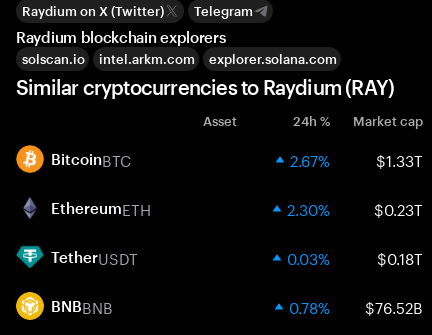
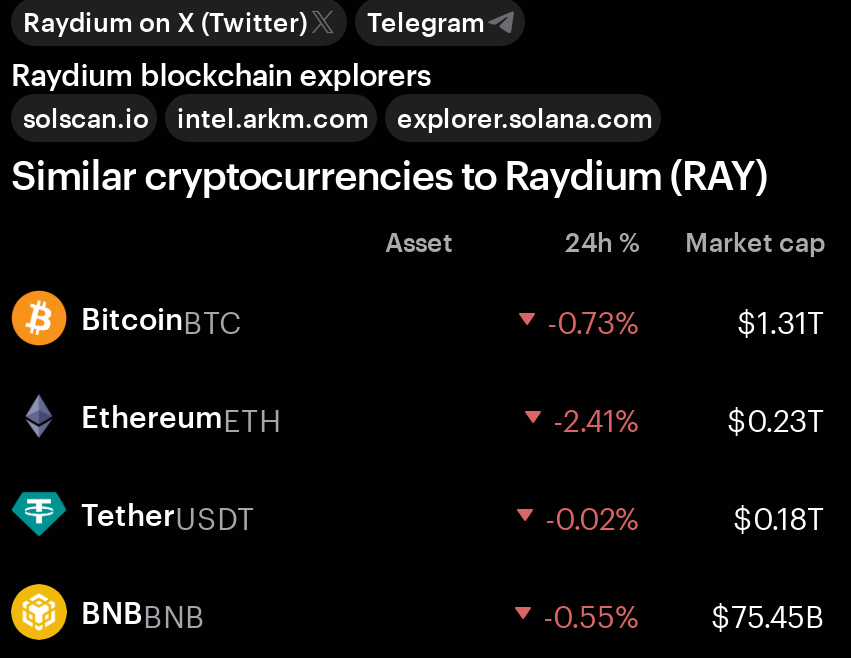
[290,147,423,171] 2.67% | $1.33T -> [547,294,825,342] -0.73% | $1.31T
[287,196,423,220] 2.30% $0.23T -> [553,392,825,440] -2.41% $0.23T
[287,245,423,269] 0.03% $0.18T -> [545,490,825,538] -0.02% $0.18T
[289,294,423,318] 0.78% | $76.52B -> [543,588,825,636] -0.55% | $75.45B

